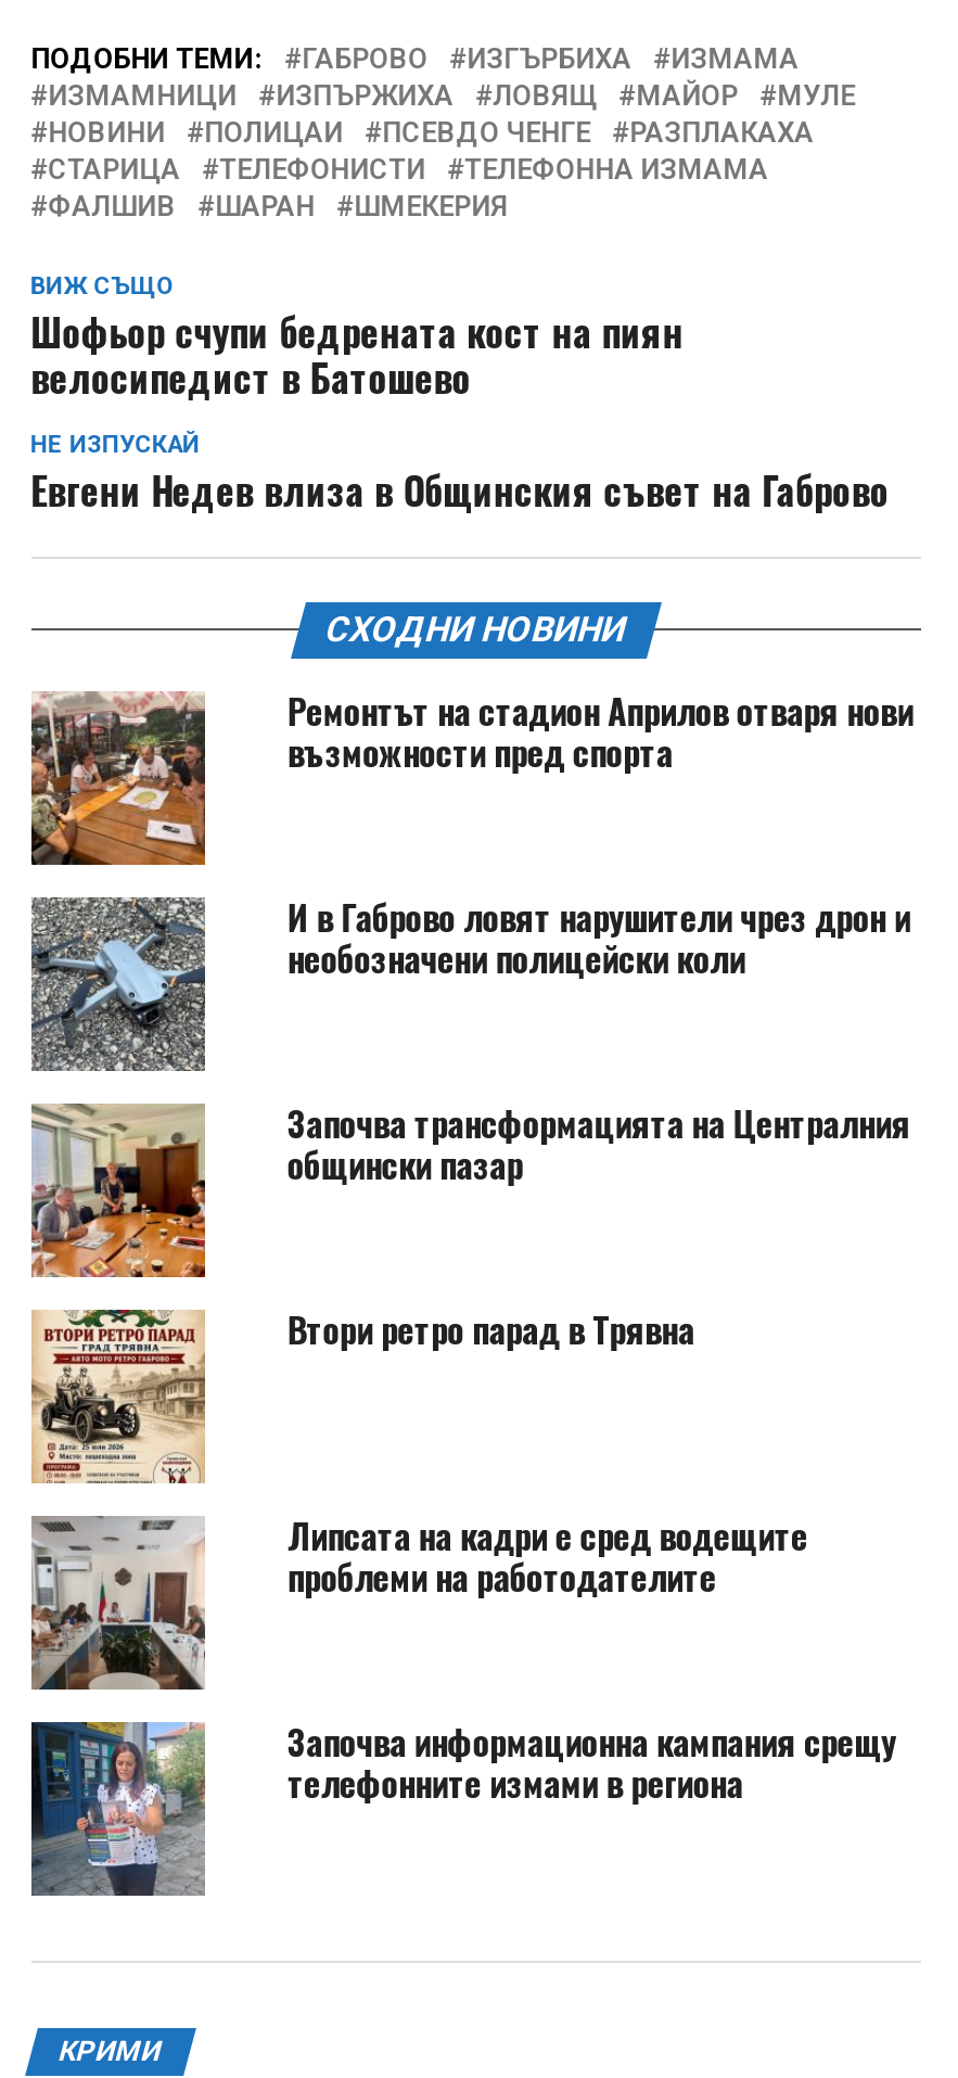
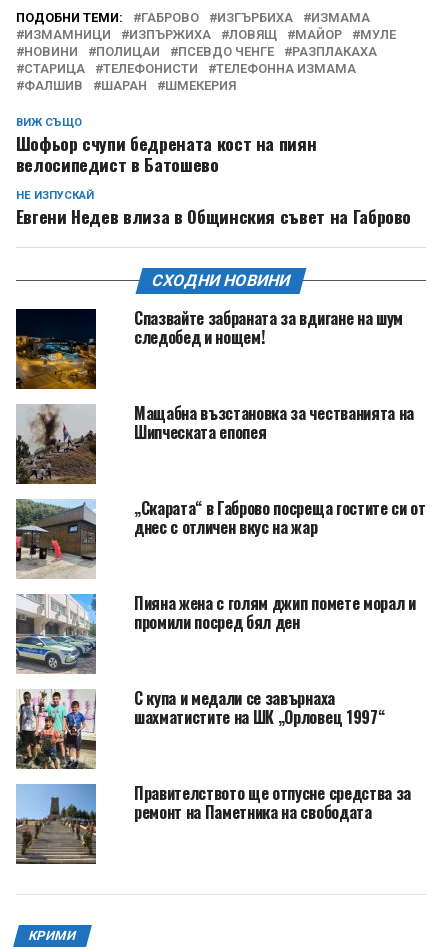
[29,685,913,865] [image] | Ремонтът на стадион Априлов отваря нови | възможности пред спорта -> [15,306,403,389] [image] | Спазвайте забраната за вдигане на шум | следобед и нощем!
[31,891,910,1073] [image] | И в Габрово ловят нарушители чрез дрон и | необозначени полицейски коли -> [16,401,414,485] [image] | Мащабна възстановка за честванията на | Шипческата епопея
[29,1097,910,1279] [image] | Започва трансформацията на Централния | общински пазар -> [15,496,426,579] [image] | „Скарата“ в Габрово посреща гостите си от | днес с отличен вкус на жар
[29,1303,694,1483] [image] | Втори ретро парад в Трявна -> [15,591,416,674] [image] | Пияна жена с голям джип помете морал и | промили посред бял ден
[31,1509,807,1692] [image] | Липсата на кадри е сред водещите | проблеми на работодателите -> [16,686,384,770] [image] | С купа и медали се завърнаха | шахматистите на ШК „Орловец 1997“
[29,1716,896,1898] [image] | Започва информационна кампания срещу | телефонните измами в региона -> [15,781,411,865] [image] | Правителството ще отпусне средства за | ремонт на Паметника на свободата

